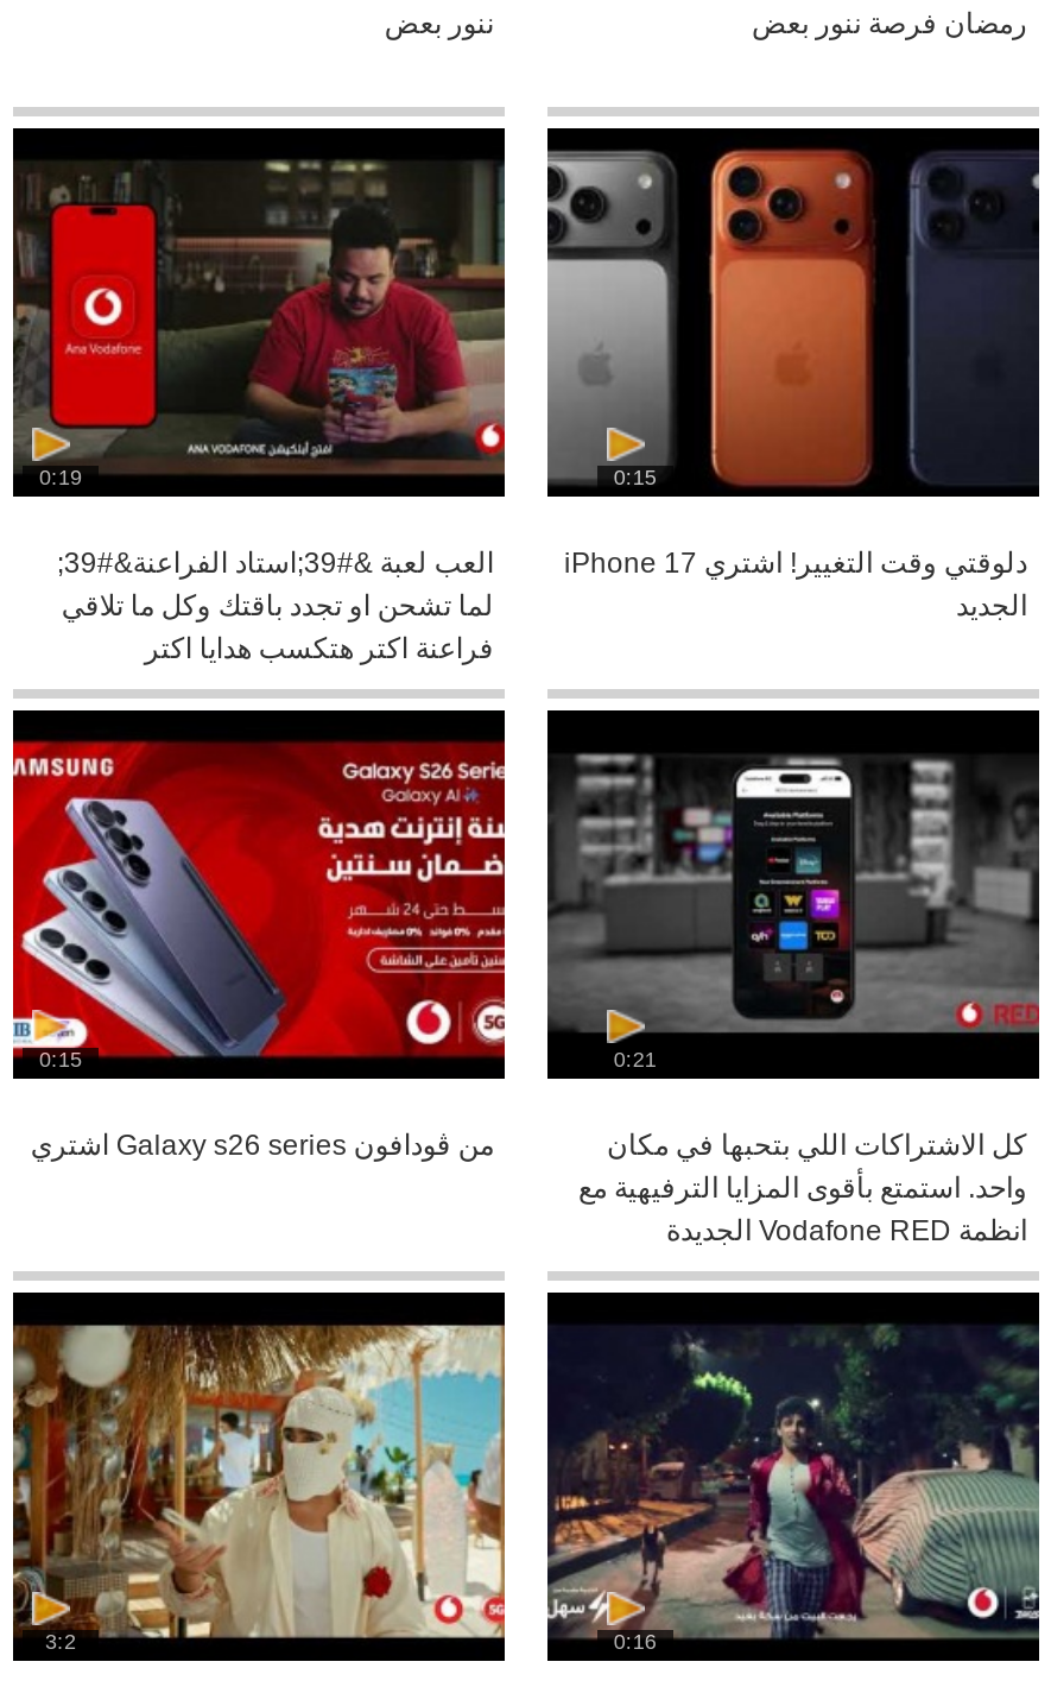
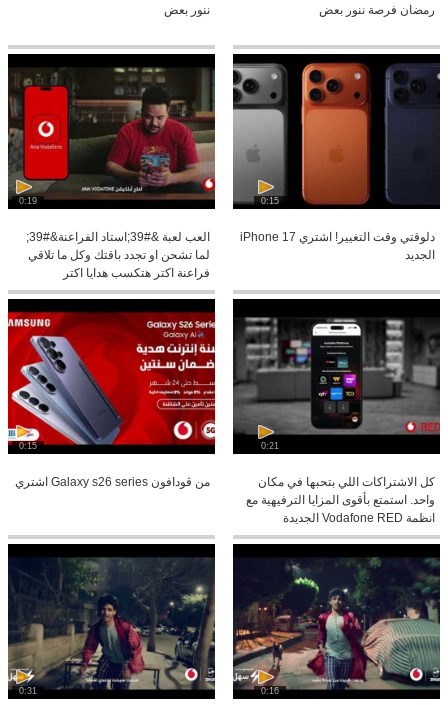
[11,1323,507,1655] [image] | 3:2 -> [7,558,216,696] [image] | 0:31

